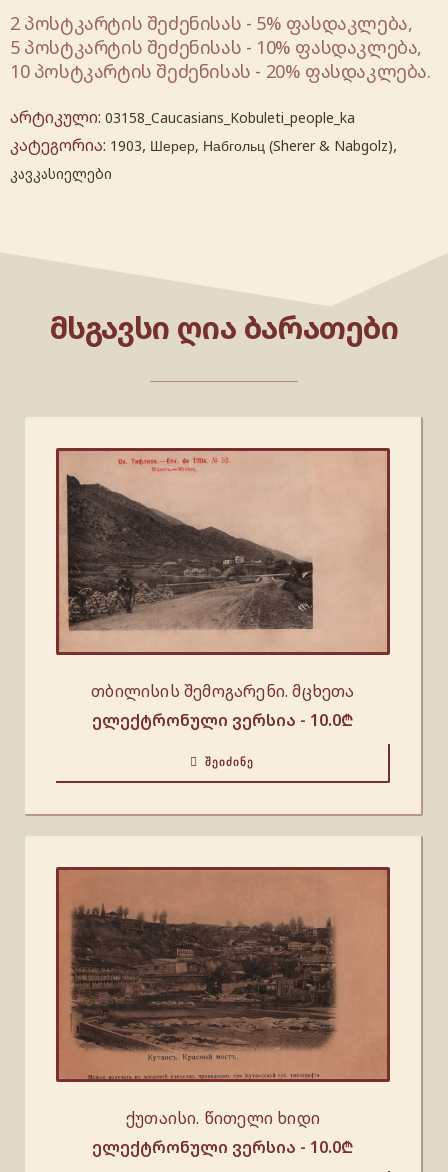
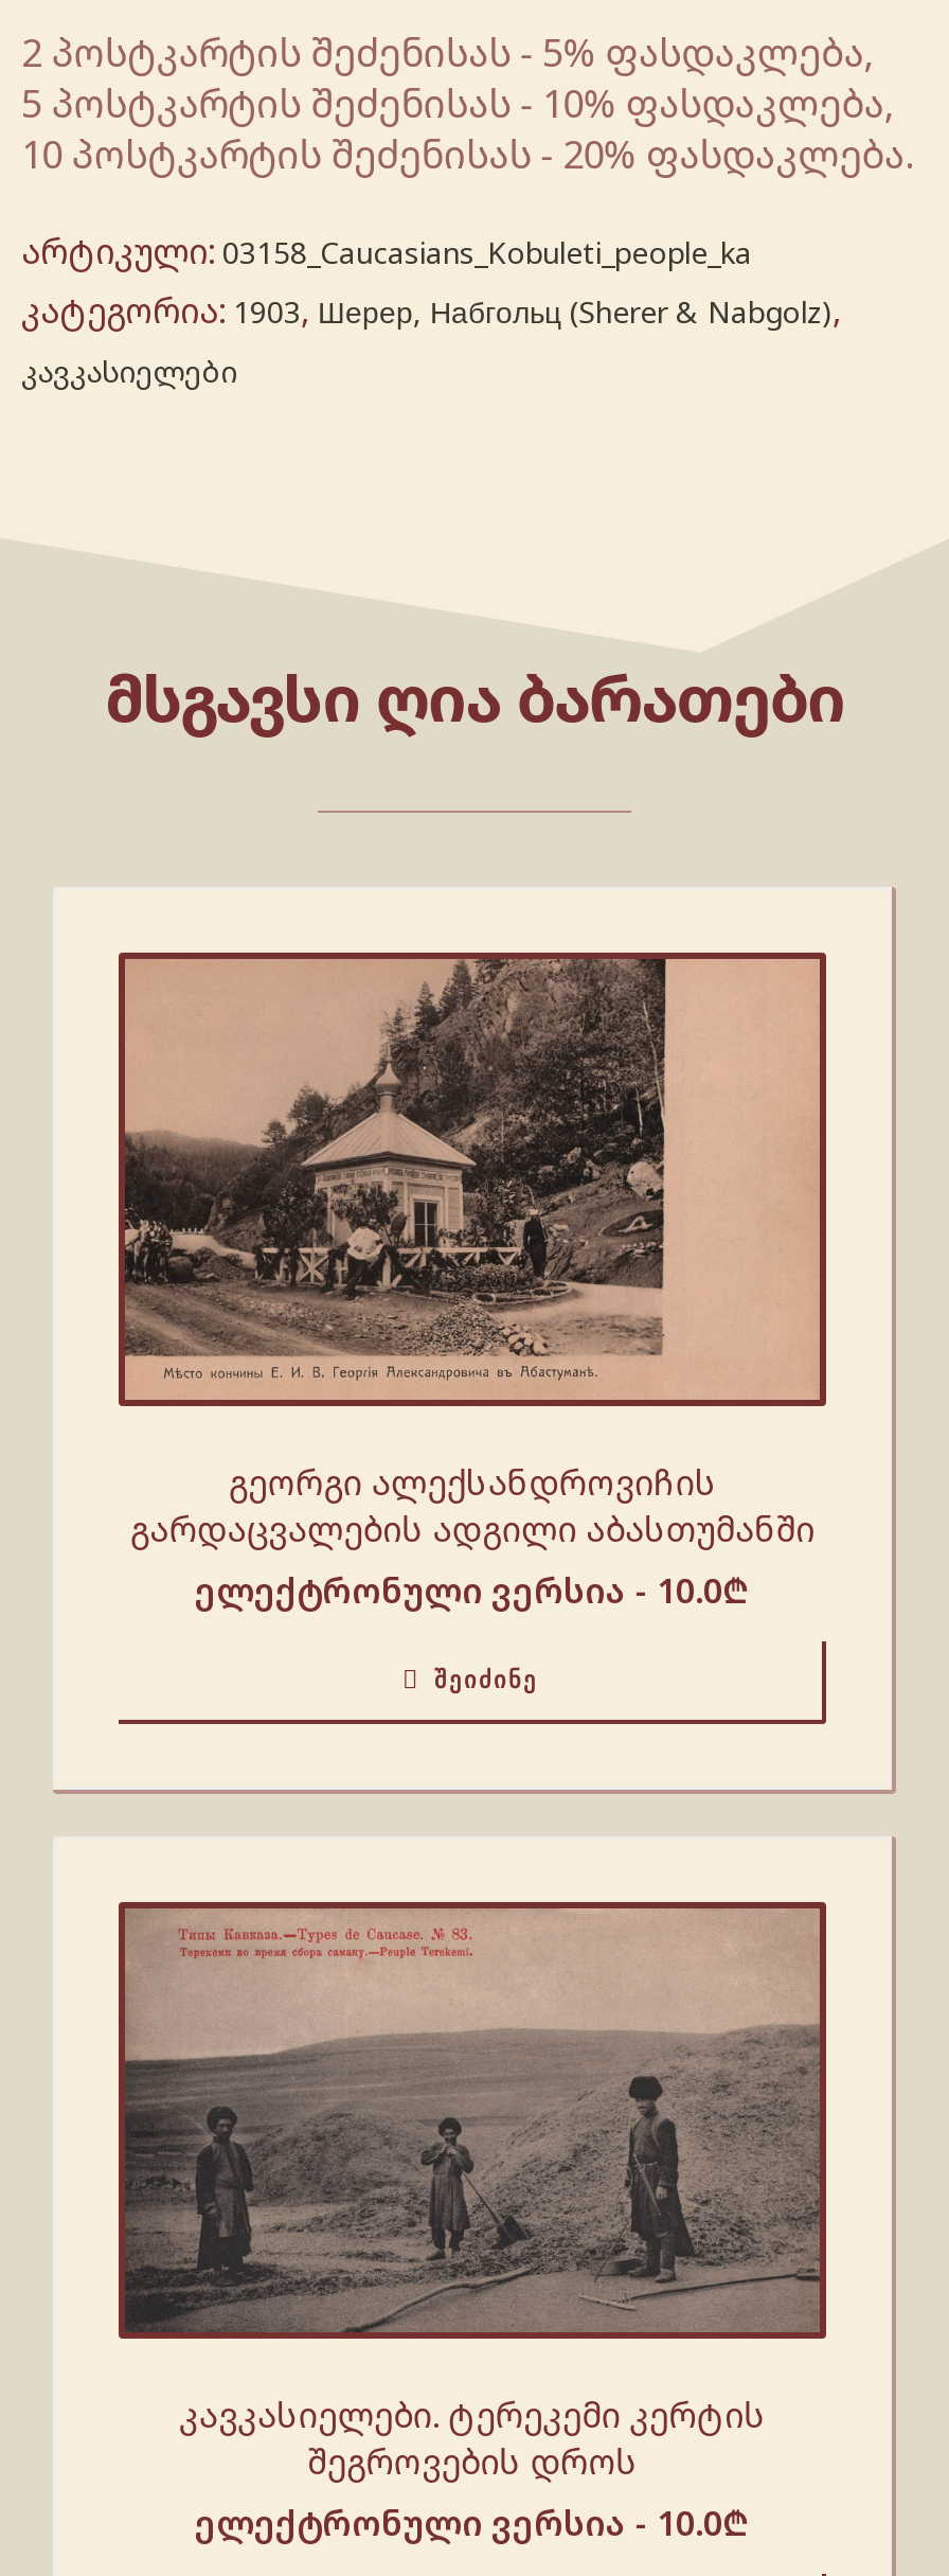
[56,450,390,702] [image] | თბილისის შემოგარენი. მცხეთა -> [119,957,826,1552] [image] | გეორგი ალექსანდროვიჩის | გარდაცვალების ადგილი აბასთუმანში
[55,870,391,1129] [image] | ქუთაისი. წითელი ხიდი -> [119,1911,826,2485] [image] | კავკასიელები. ტერეკემი კერტის | შეგროვების დროს

